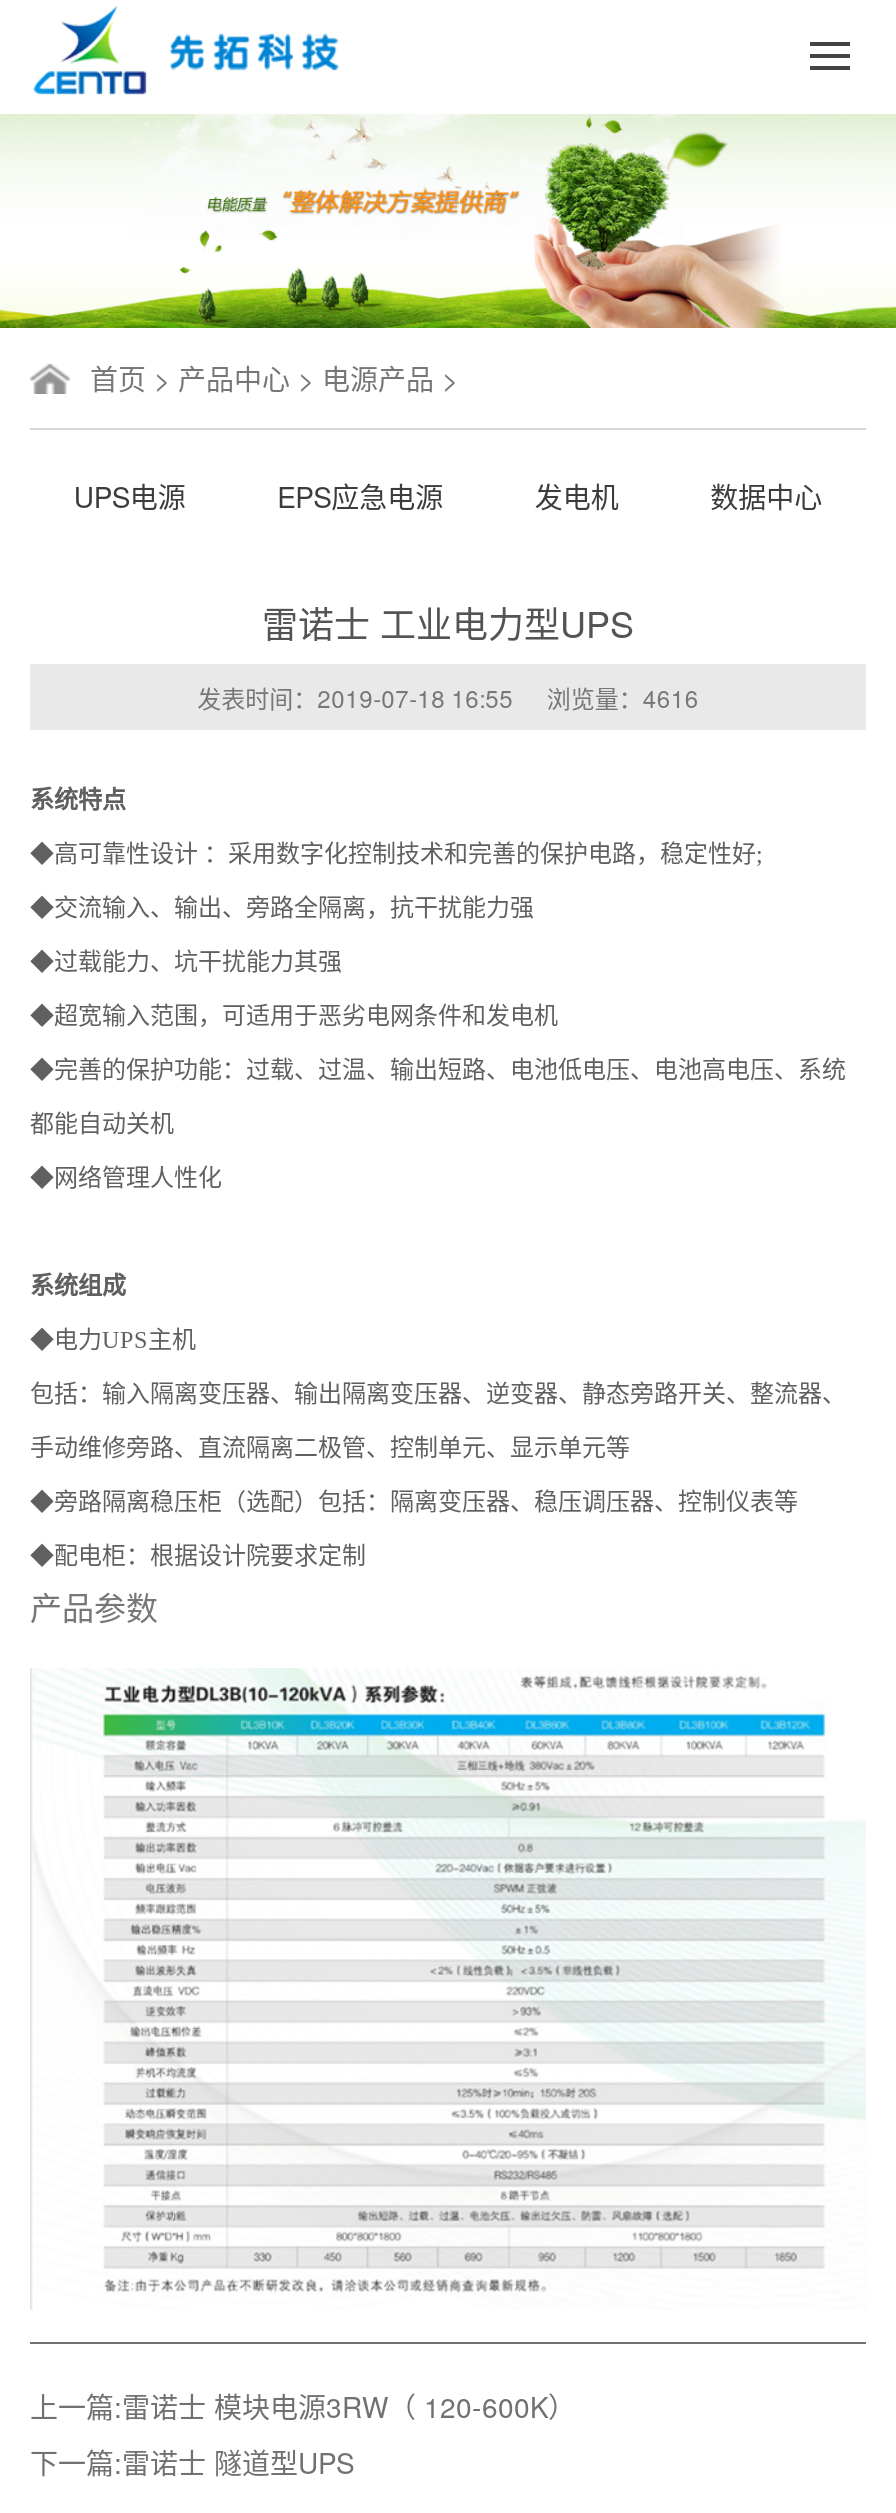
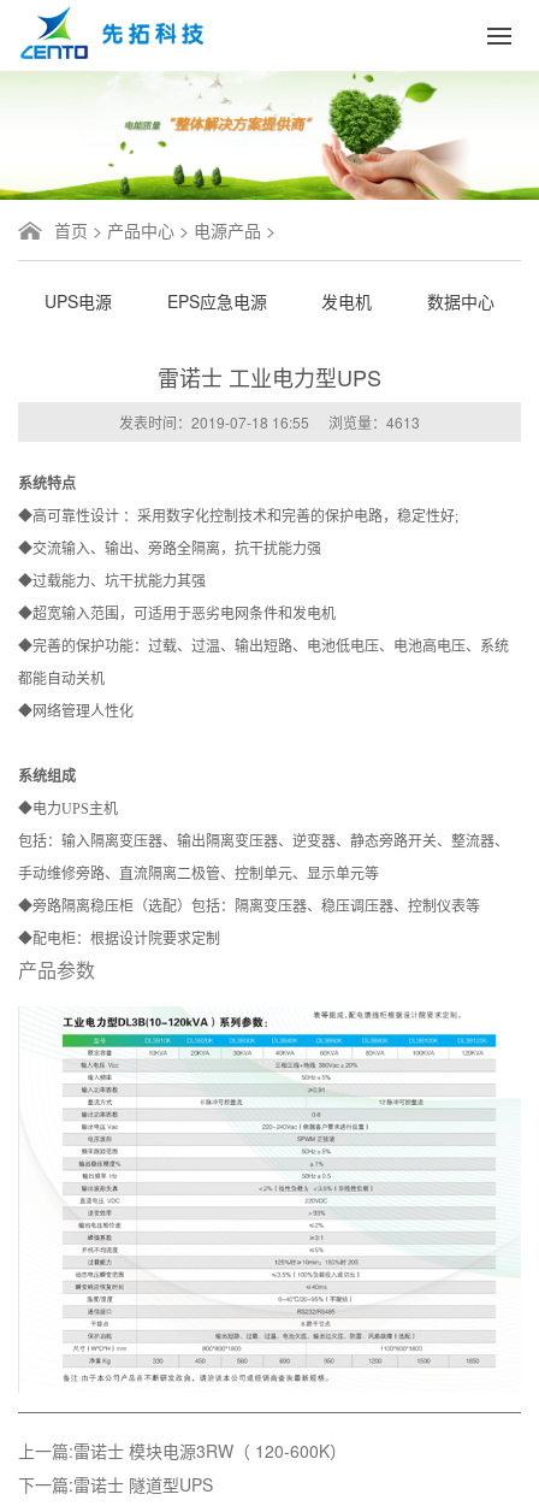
[197,680,699,714] 发表时间：2019-07-18 16:55 浏览量：4616 -> [119,411,420,432] 发表时间：2019-07-18 16:55 浏览量：4613

